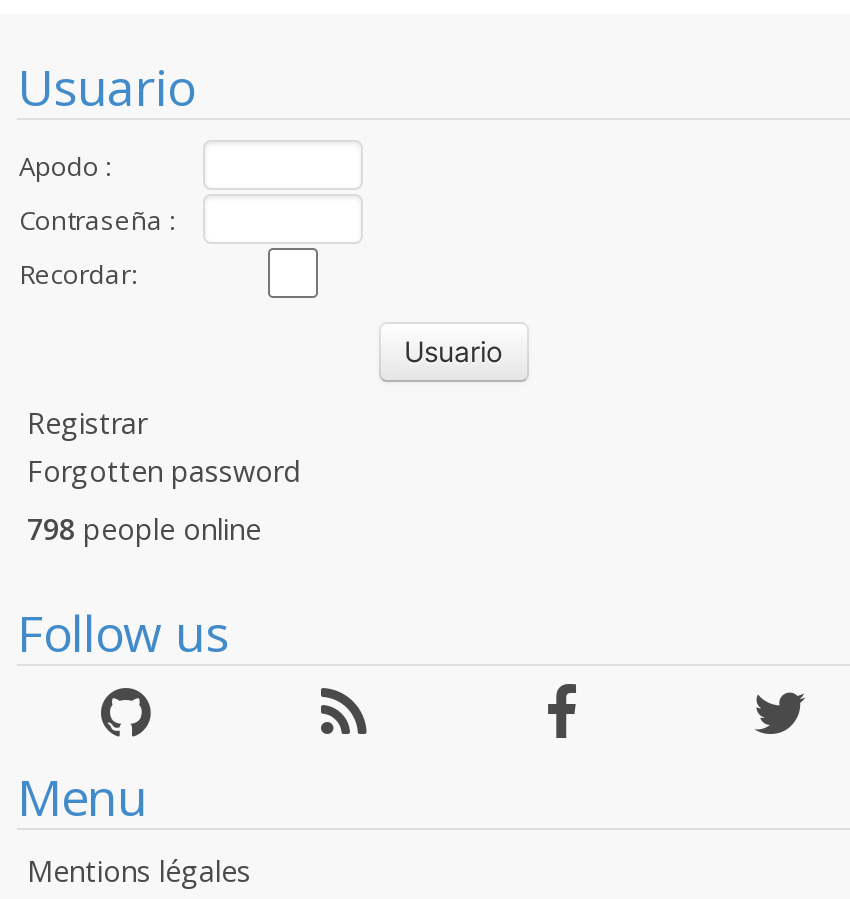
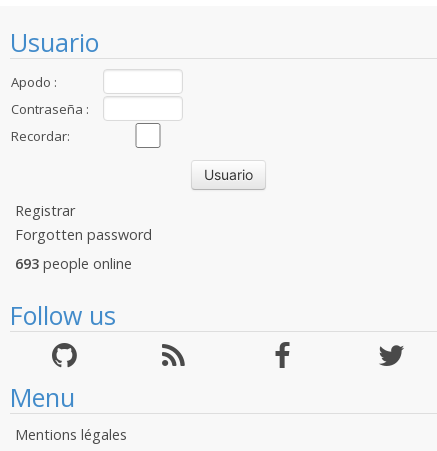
[27,510,261,548] 798 people online -> [15,254,132,273] 693 people online

